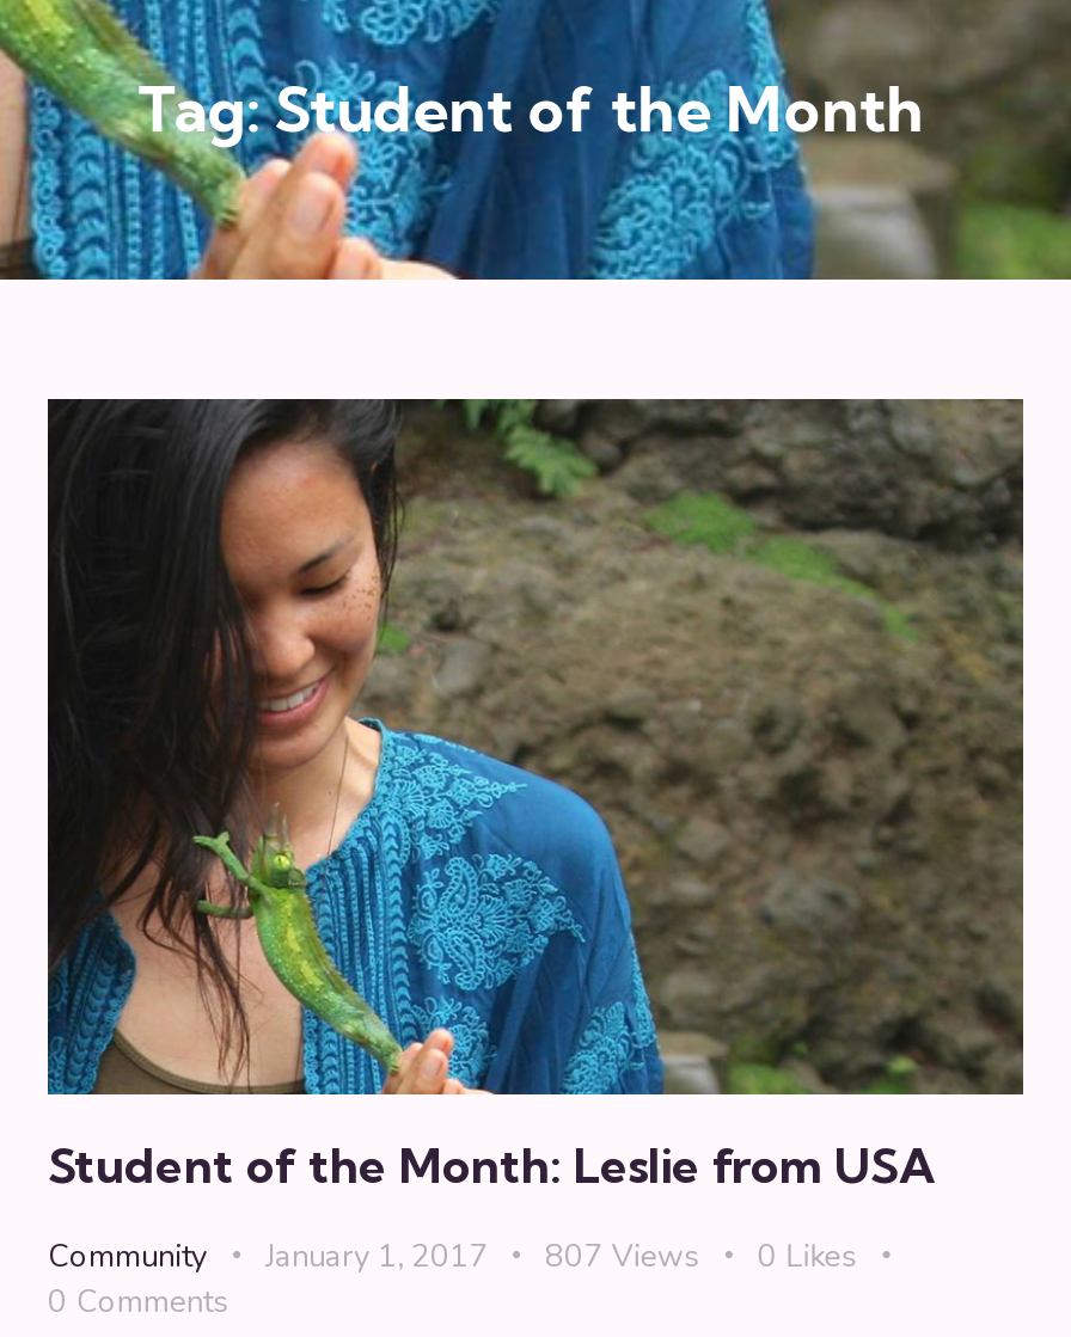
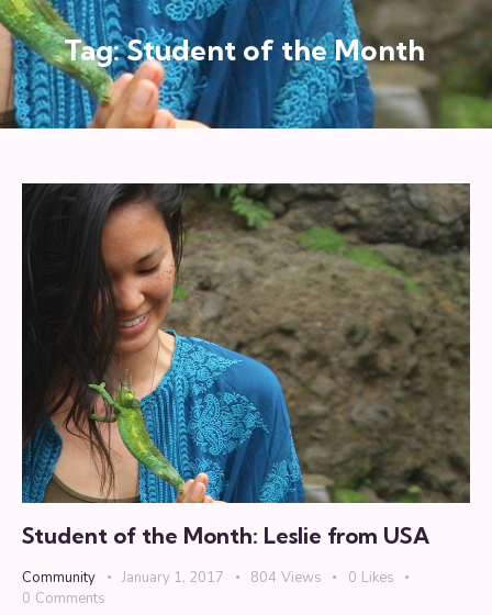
[48,1235,858,1278] Community January 1, 2017 807 Views 0 Likes -> [22,568,394,587] Community January 1, 2017 804 Views 0 Likes

